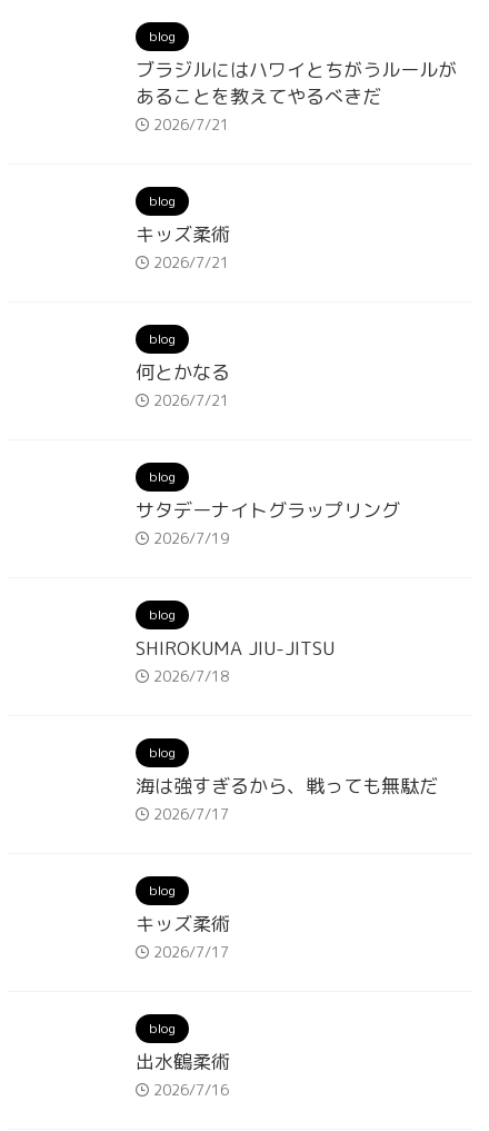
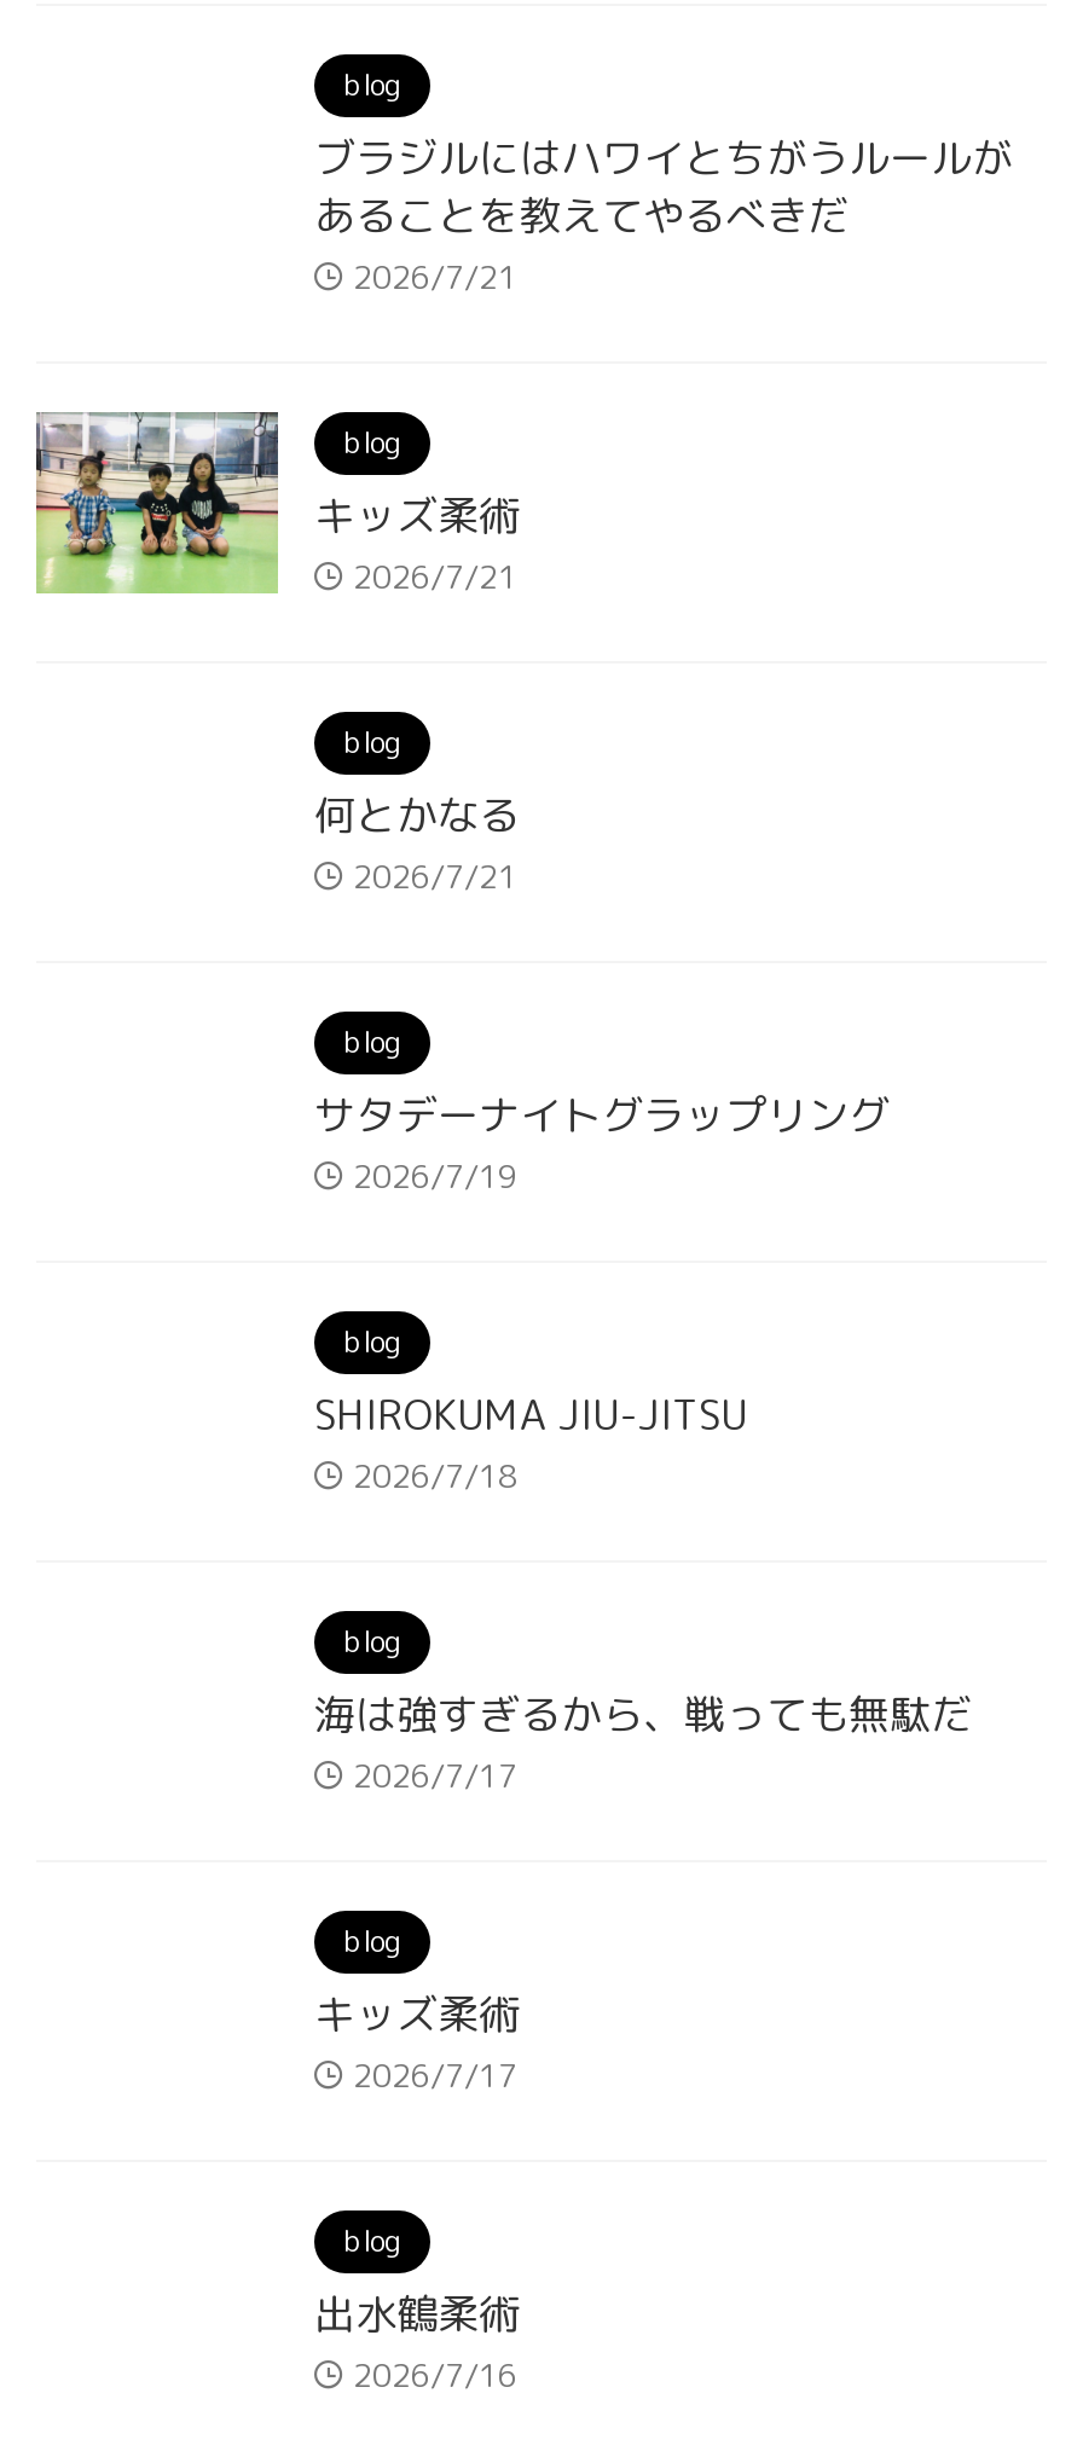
none -> [34,410,280,596] [image]

